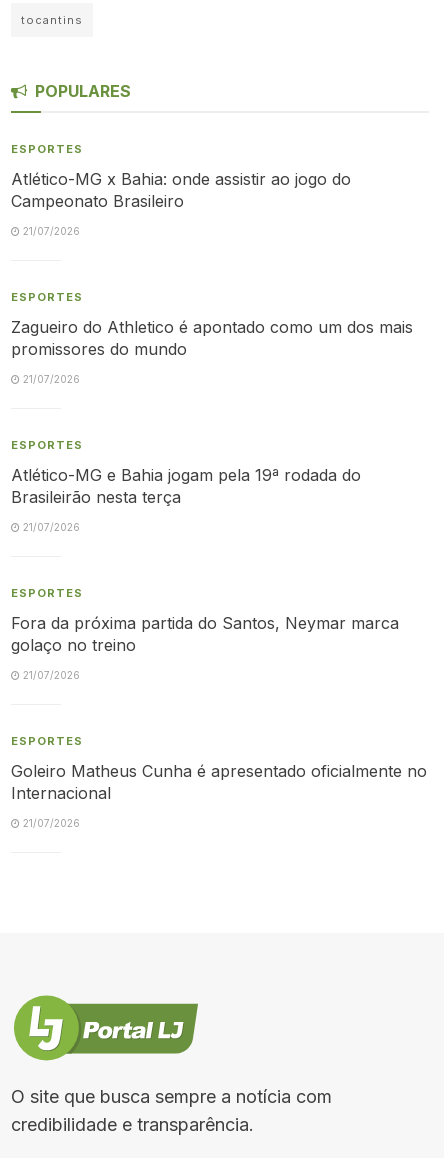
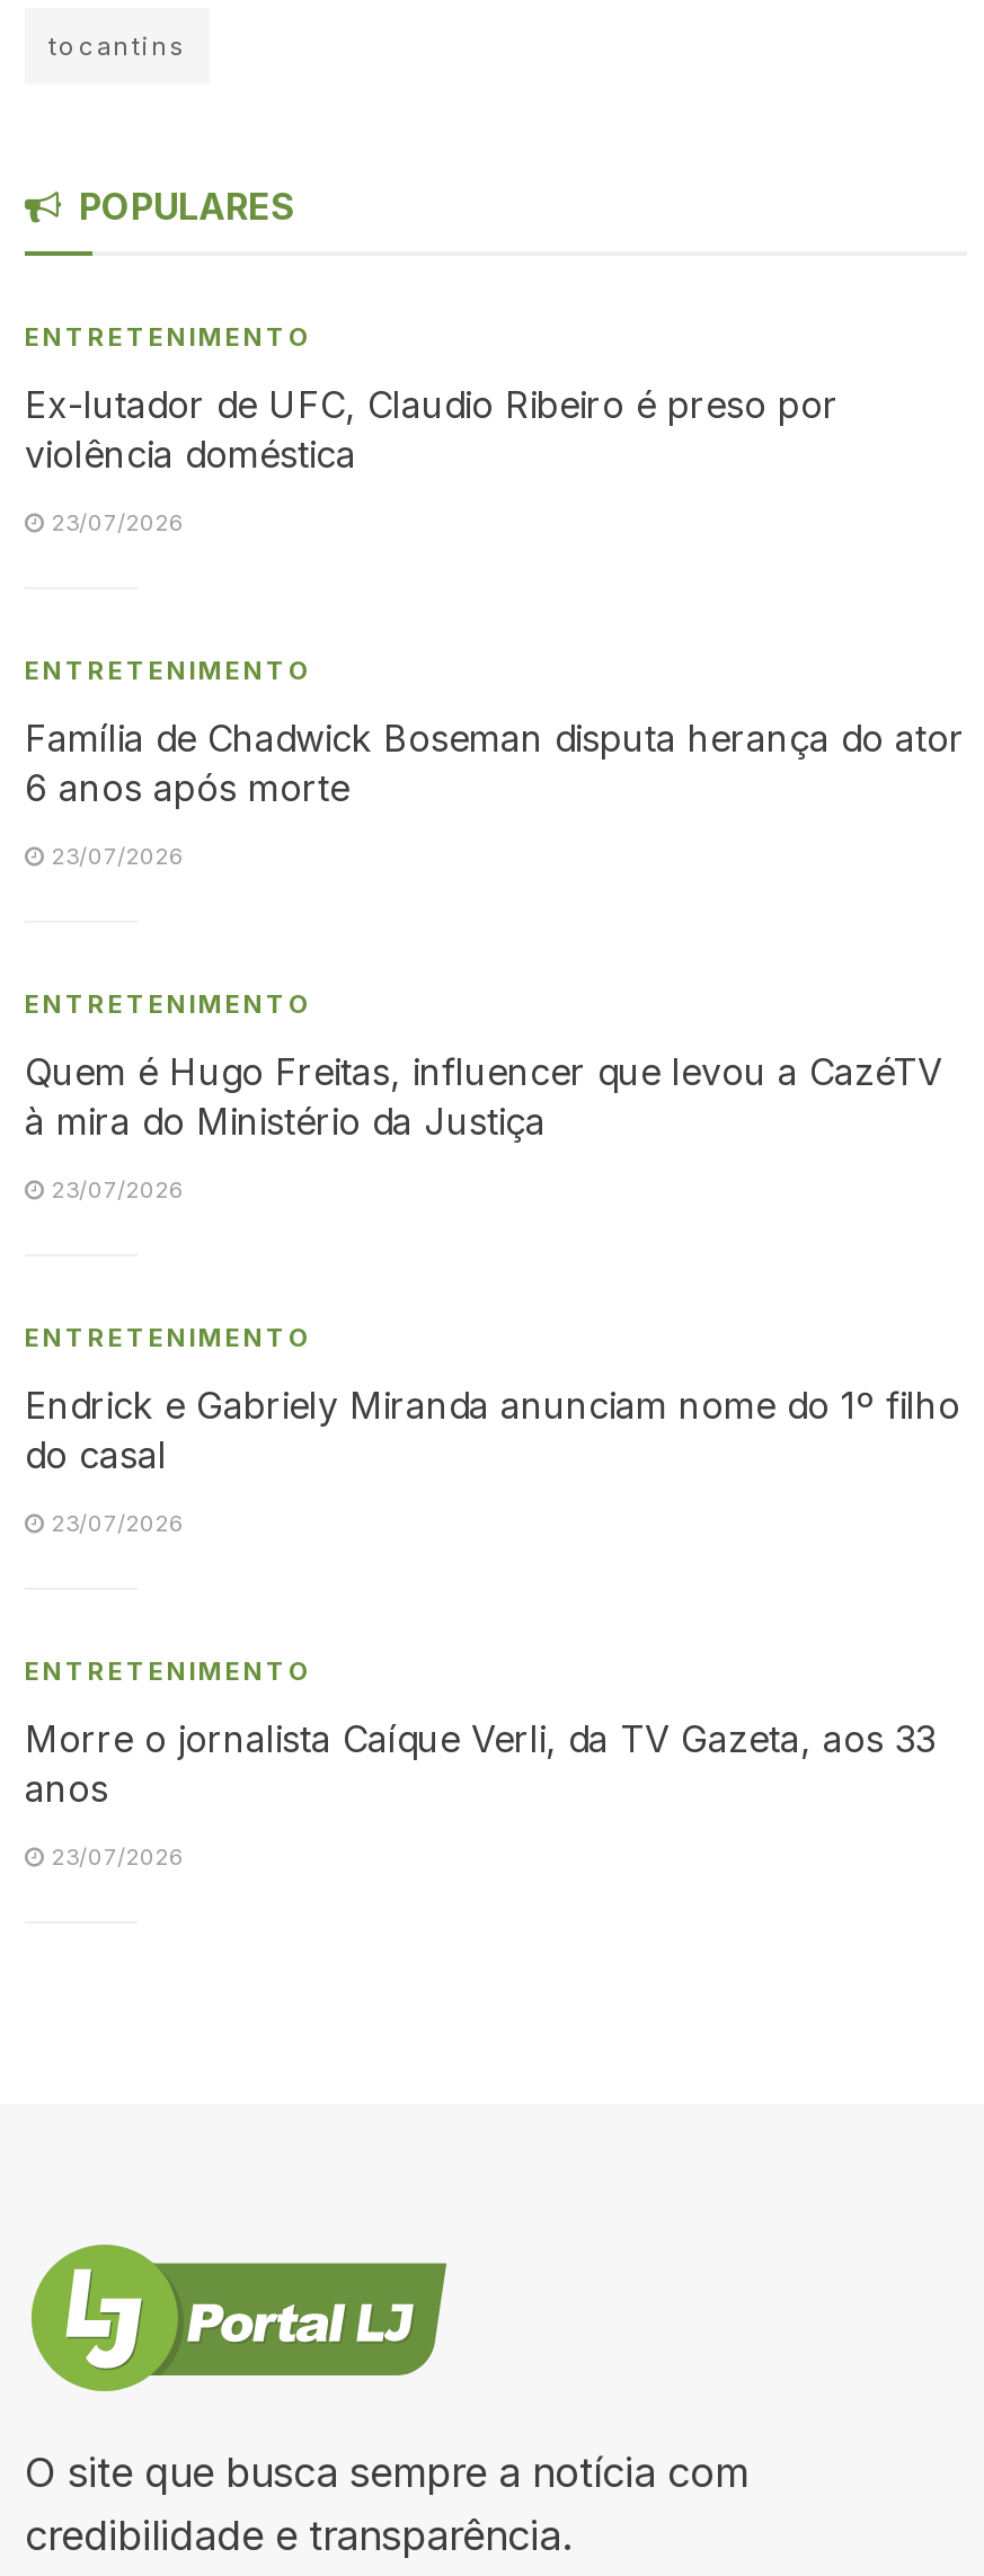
[11,142,83,156] ESPORTES -> [25,321,311,352] ENTRETENIMENTO
[11,169,351,211] Atlético-MG x Bahia: onde assistir ao jogo do | Campeonato Brasileiro -> [25,382,839,476] Ex-lutador de UFC, Claudio Ribeiro é preso por | violência doméstica
[20,225,80,237] 21/07/2026 -> [45,508,185,535] 23/07/2026
[11,290,83,304] ESPORTES -> [25,654,311,686] ENTRETENIMENTO
[11,317,413,359] Zagueiro do Athletico é apontado como um dos mais | promissores do mundo -> [25,715,965,810] Família de Chadwick Boseman disputa herança do ator | 6 anos após morte
[20,373,80,385] 21/07/2026 -> [45,841,185,868] 23/07/2026
[11,438,83,452] ESPORTES -> [25,988,311,1019] ENTRETENIMENTO
[11,465,361,507] Atlético-MG e Bahia jogam pela 19ª rodada do | Brasileirão nesta terça -> [25,1049,942,1143] Quem é Hugo Freitas, influencer que levou a CazéTV | à mira do Ministério da Justiça
[20,521,80,533] 21/07/2026 -> [45,1175,185,1202] 23/07/2026
[11,586,83,600] ESPORTES -> [25,1321,311,1353] ENTRETENIMENTO
[11,613,399,655] Fora da próxima partida do Santos, Neymar marca | golaço no treino -> [25,1382,960,1477] Endrick e Gabriely Miranda anunciam nome do 1º filho | do casal
[20,669,80,681] 21/07/2026 -> [45,1508,185,1535] 23/07/2026
[11,734,83,748] ESPORTES -> [25,1655,311,1686] ENTRETENIMENTO
[11,761,427,803] Goleiro Matheus Cunha é apresentado oficialmente no | Internacional -> [25,1716,936,1810] Morre o jornalista Caíque Verli, da TV Gazeta, aos 33 | anos
[20,817,80,829] 21/07/2026 -> [45,1842,185,1869] 23/07/2026

